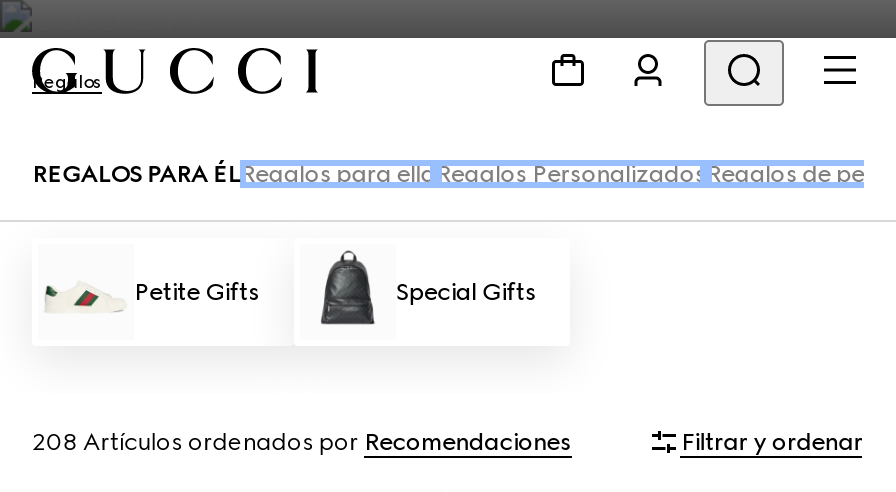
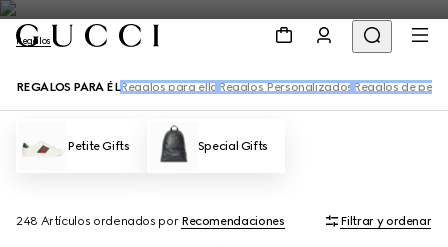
[32,428,571,456] 208 Artículos ordenados por Recomendaciones -> [16,214,284,228] 248 Artículos ordenados por Recomendaciones

